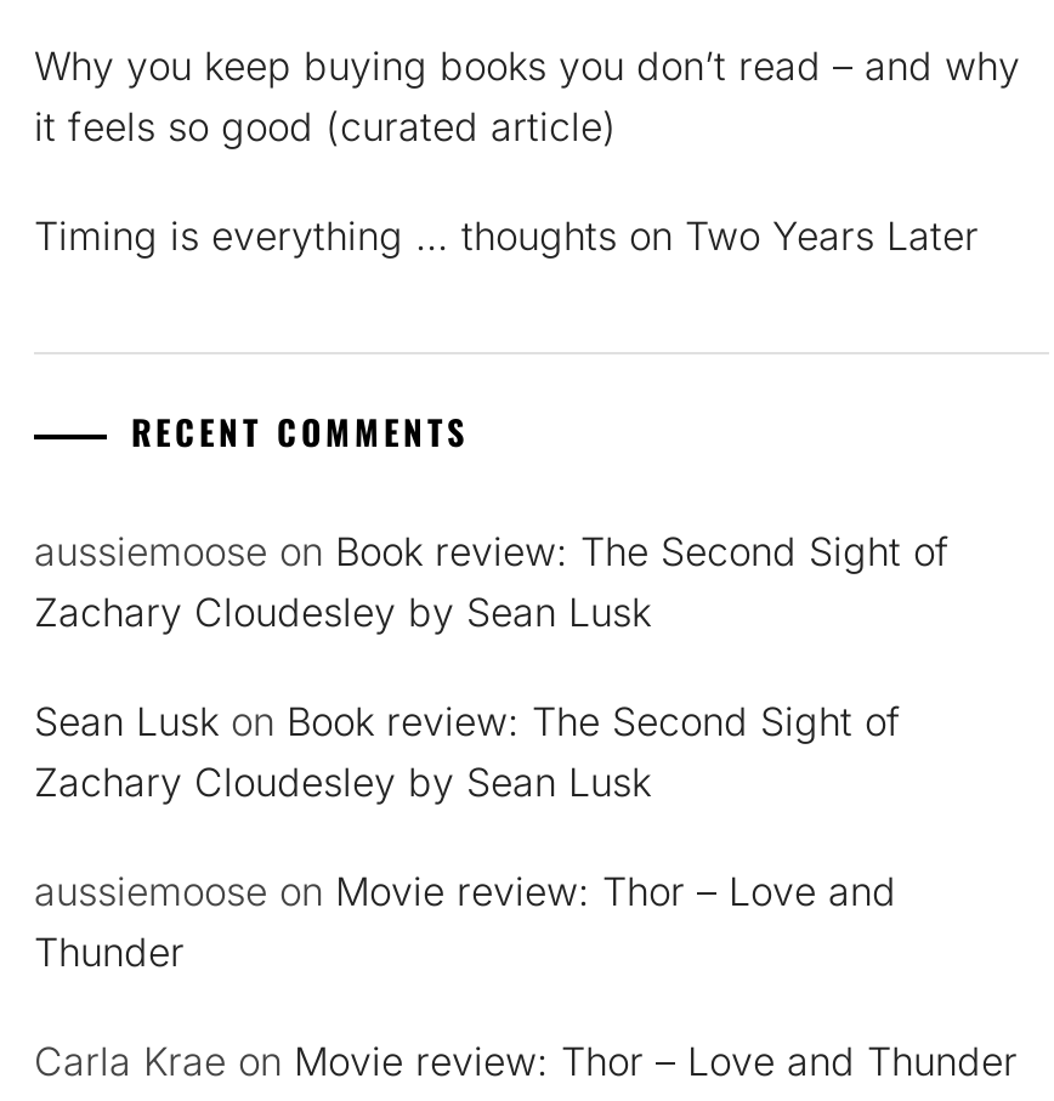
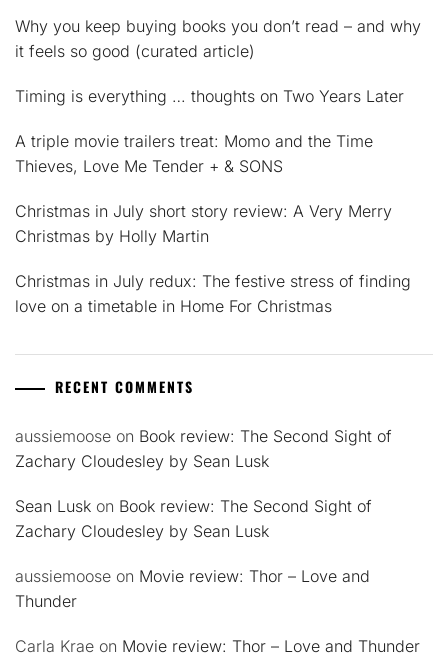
none -> [15,131,411,316] A triple movie trailers treat: Momo and the Time | Thieves, Love Me Tender + & SONS | Christmas in July short story review: A Very Merry | Christmas by Holly Martin | Christmas in July redux: The festive stress of finding | love on a timetable in Home For Christmas

